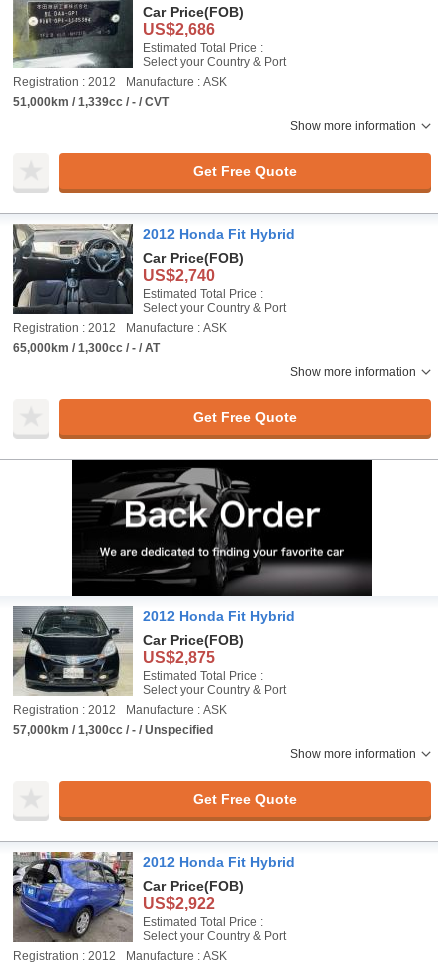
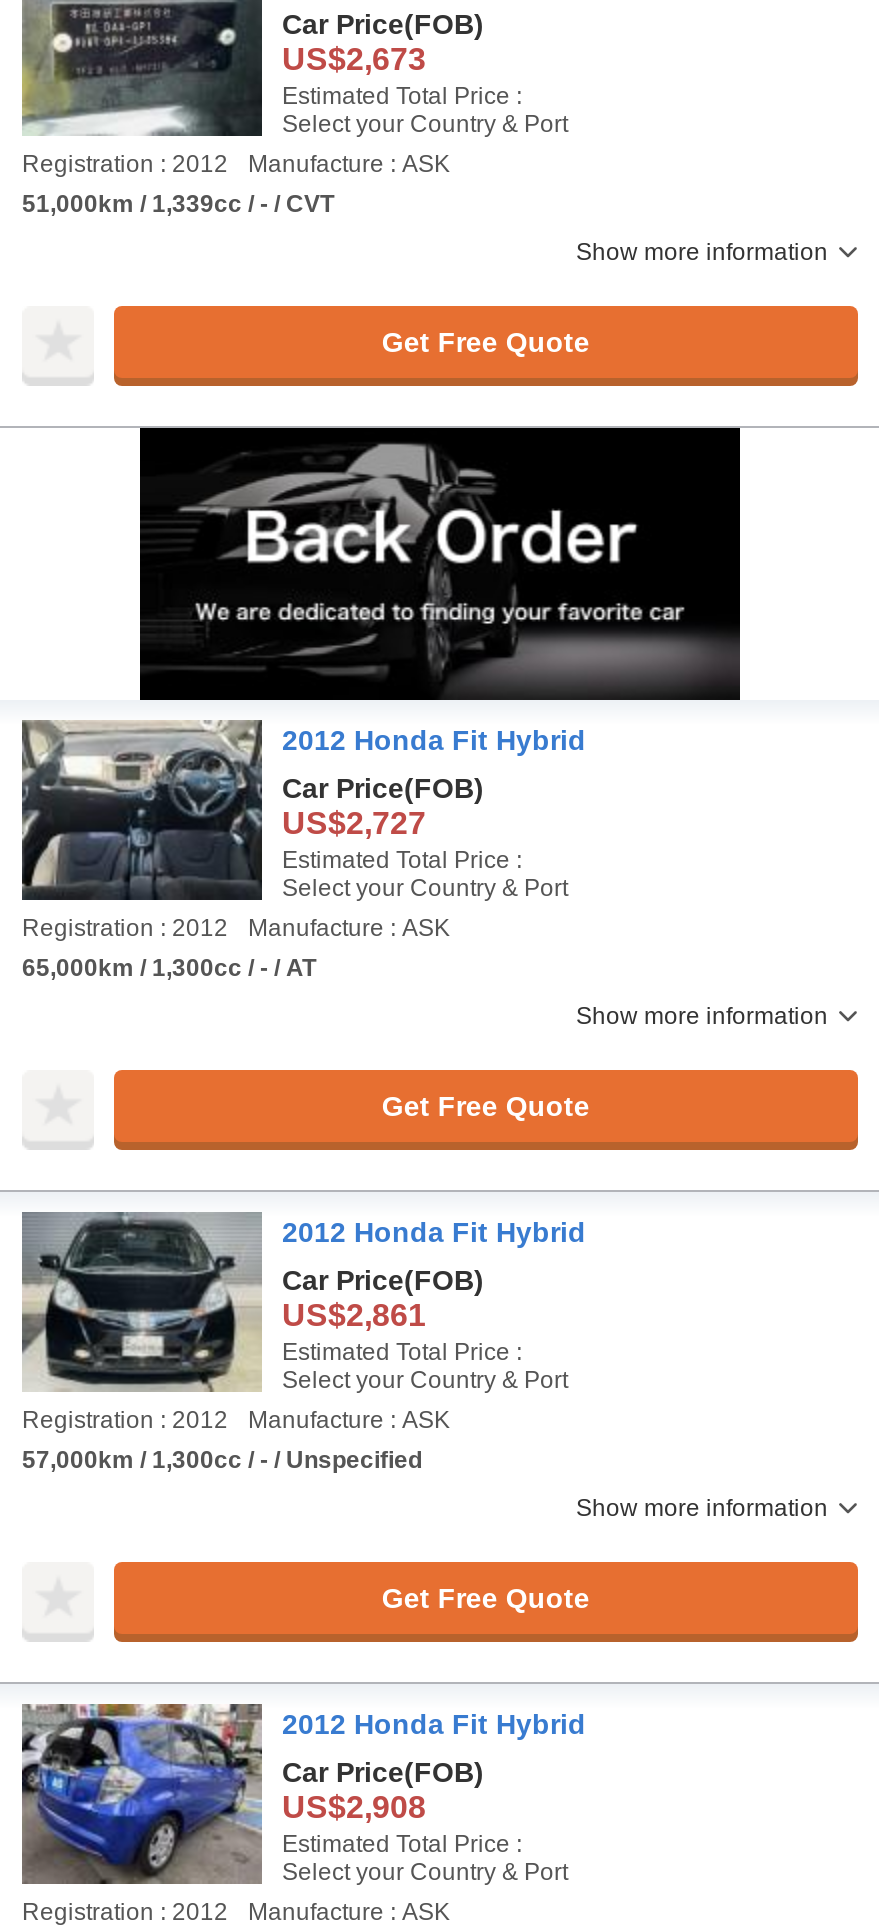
[143,21,215,38] US$2,686 -> [282,42,426,76] US$2,673
moved [11,222,416,424] -> [18,716,828,1121]: [image] | Estimated Total Price : | Select your Country & Port | Registration : 2012 | Manufacture : ASK | 65,000km / 1,300cc / - / AT | Show more information | Get Free Quote
moved [143,226,295,266] -> [282,724,586,804]: 2012 Honda Fit Hybrid | Car Price(FOB)
[143,267,215,284] US$2,740 -> [282,806,426,840] US$2,727
moved [59,459,373,597] -> [114,426,742,702]: [image]
[143,649,215,666] US$2,875 -> [282,1298,426,1332] US$2,861
[143,895,215,912] US$2,922 -> [282,1790,426,1824] US$2,908

